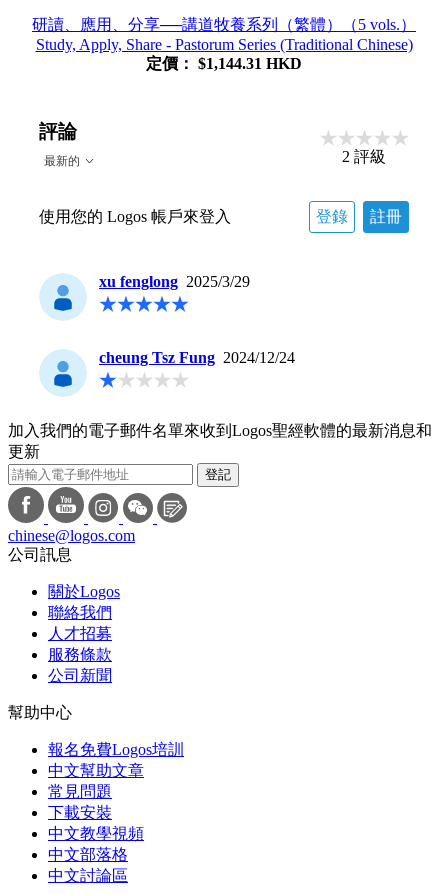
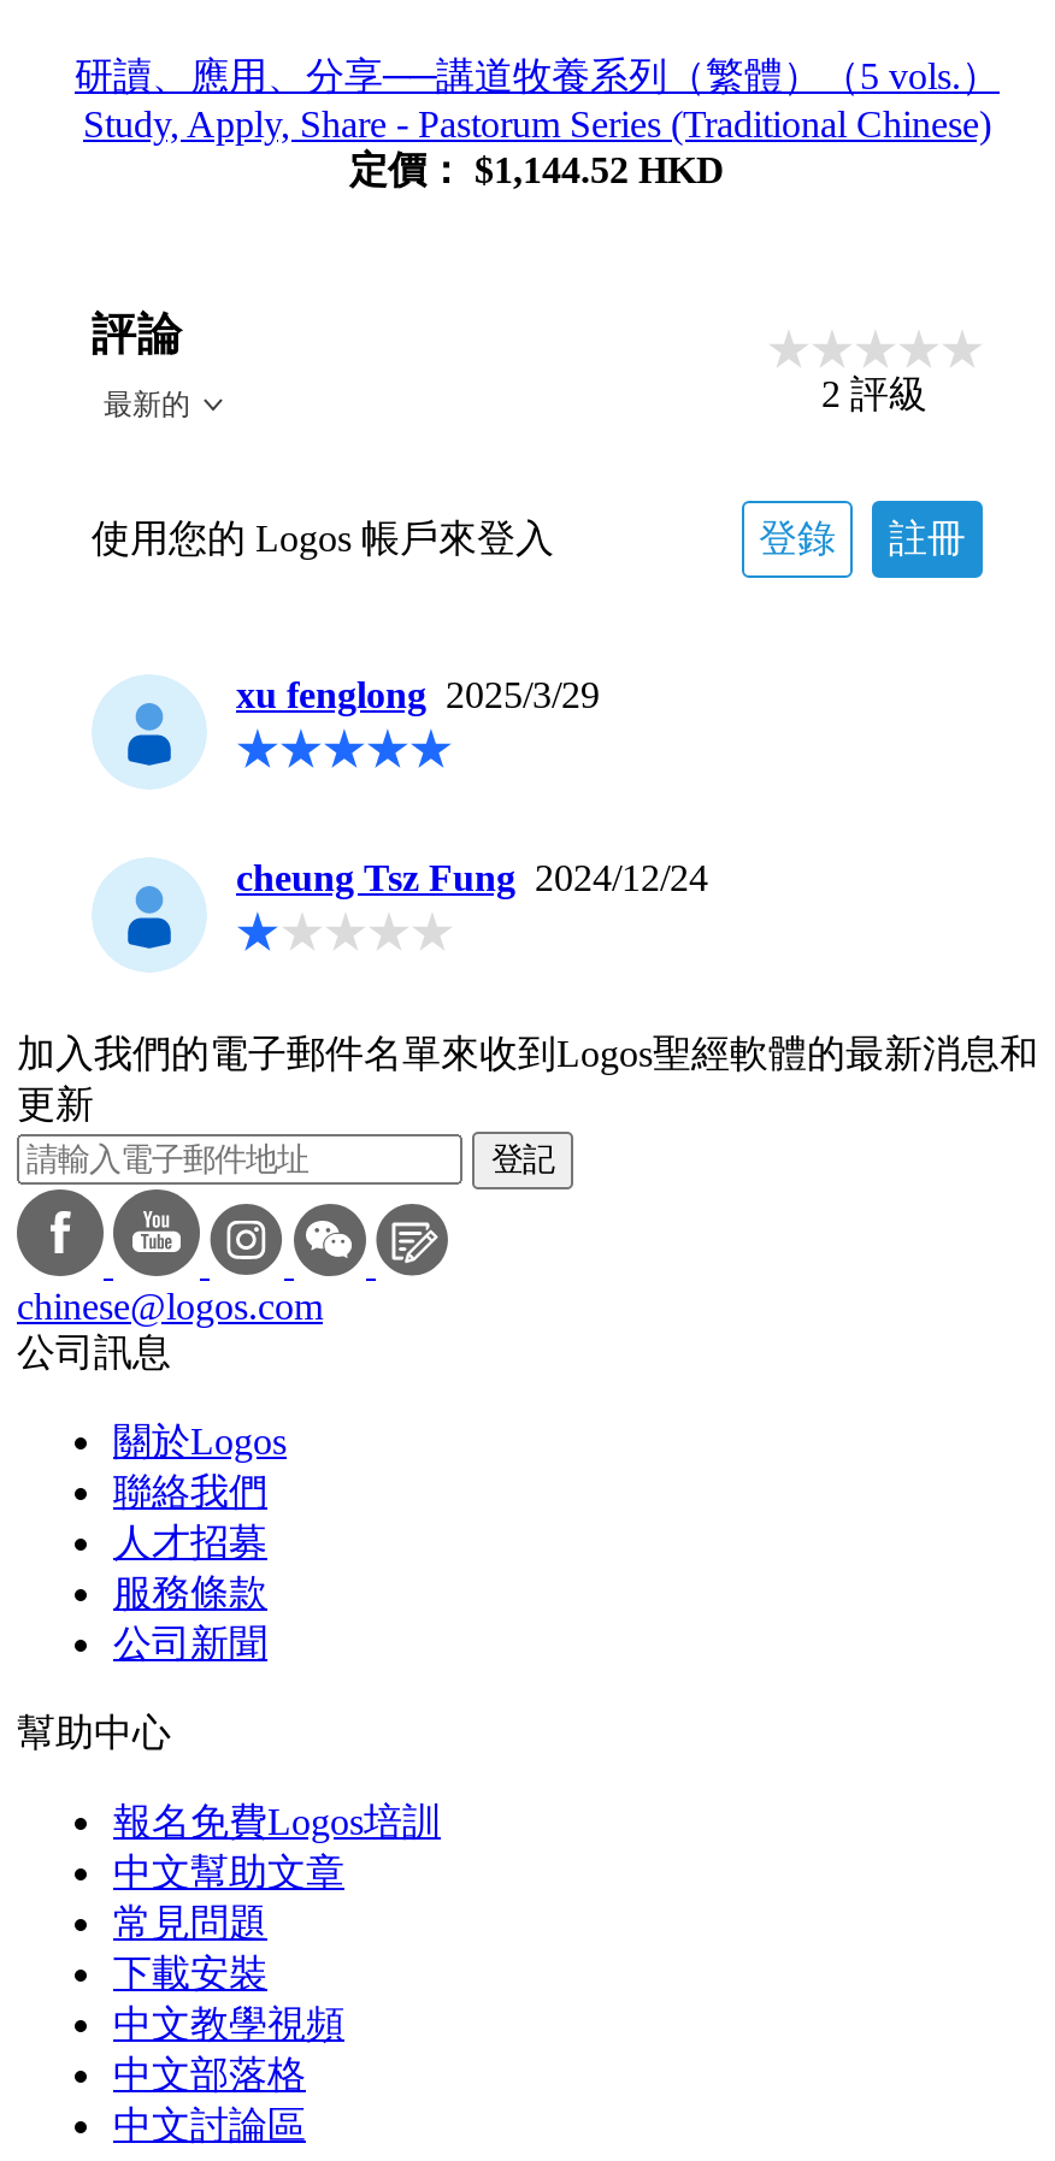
[146,55,302,72] 定價：$1,144.31 HKD -> [349,149,725,190] 定價：$1,144.52 HKD

